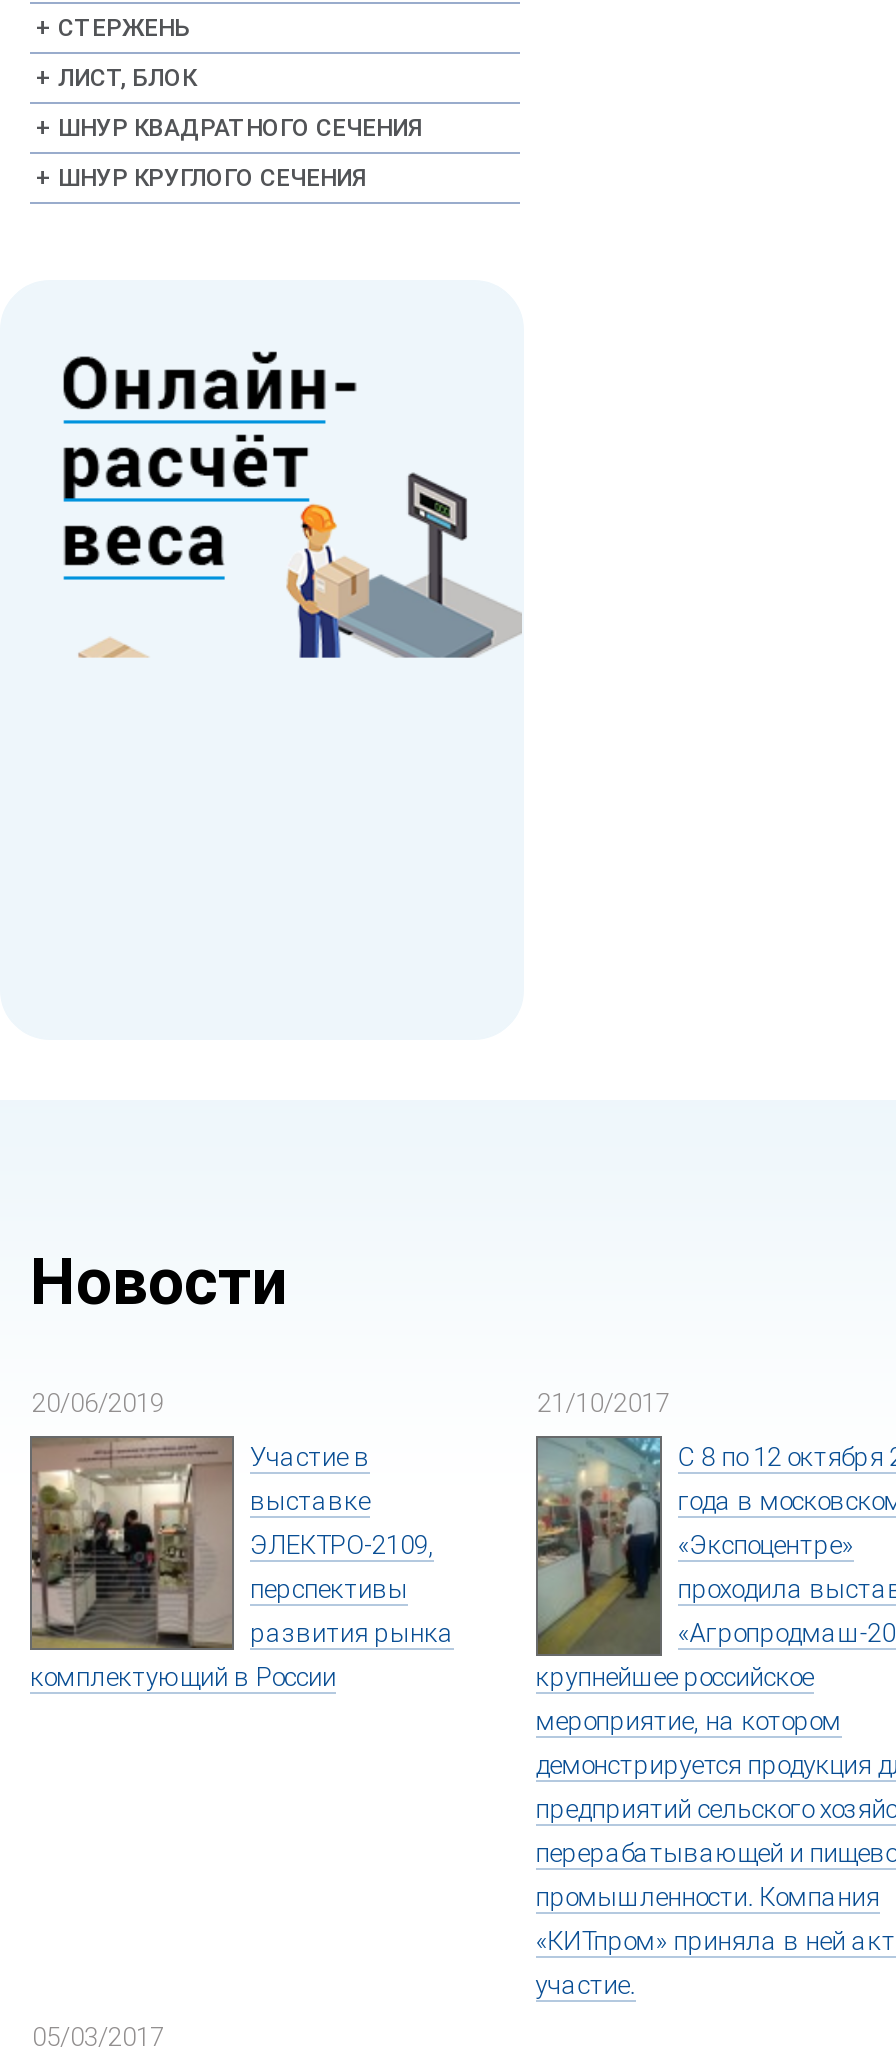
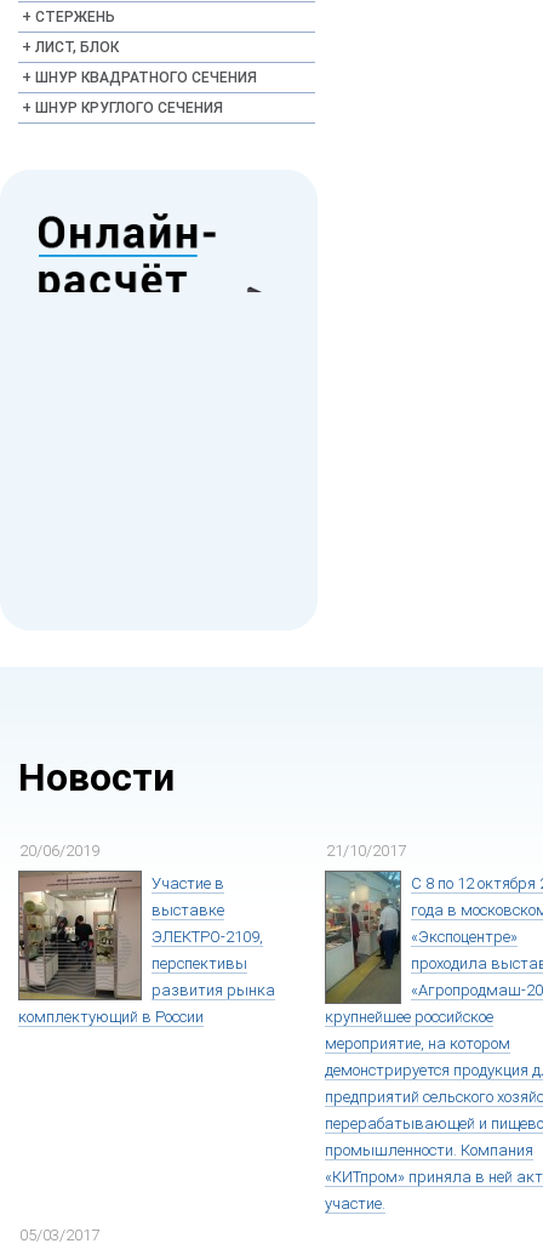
[62,480,522,660] [image] -> none

